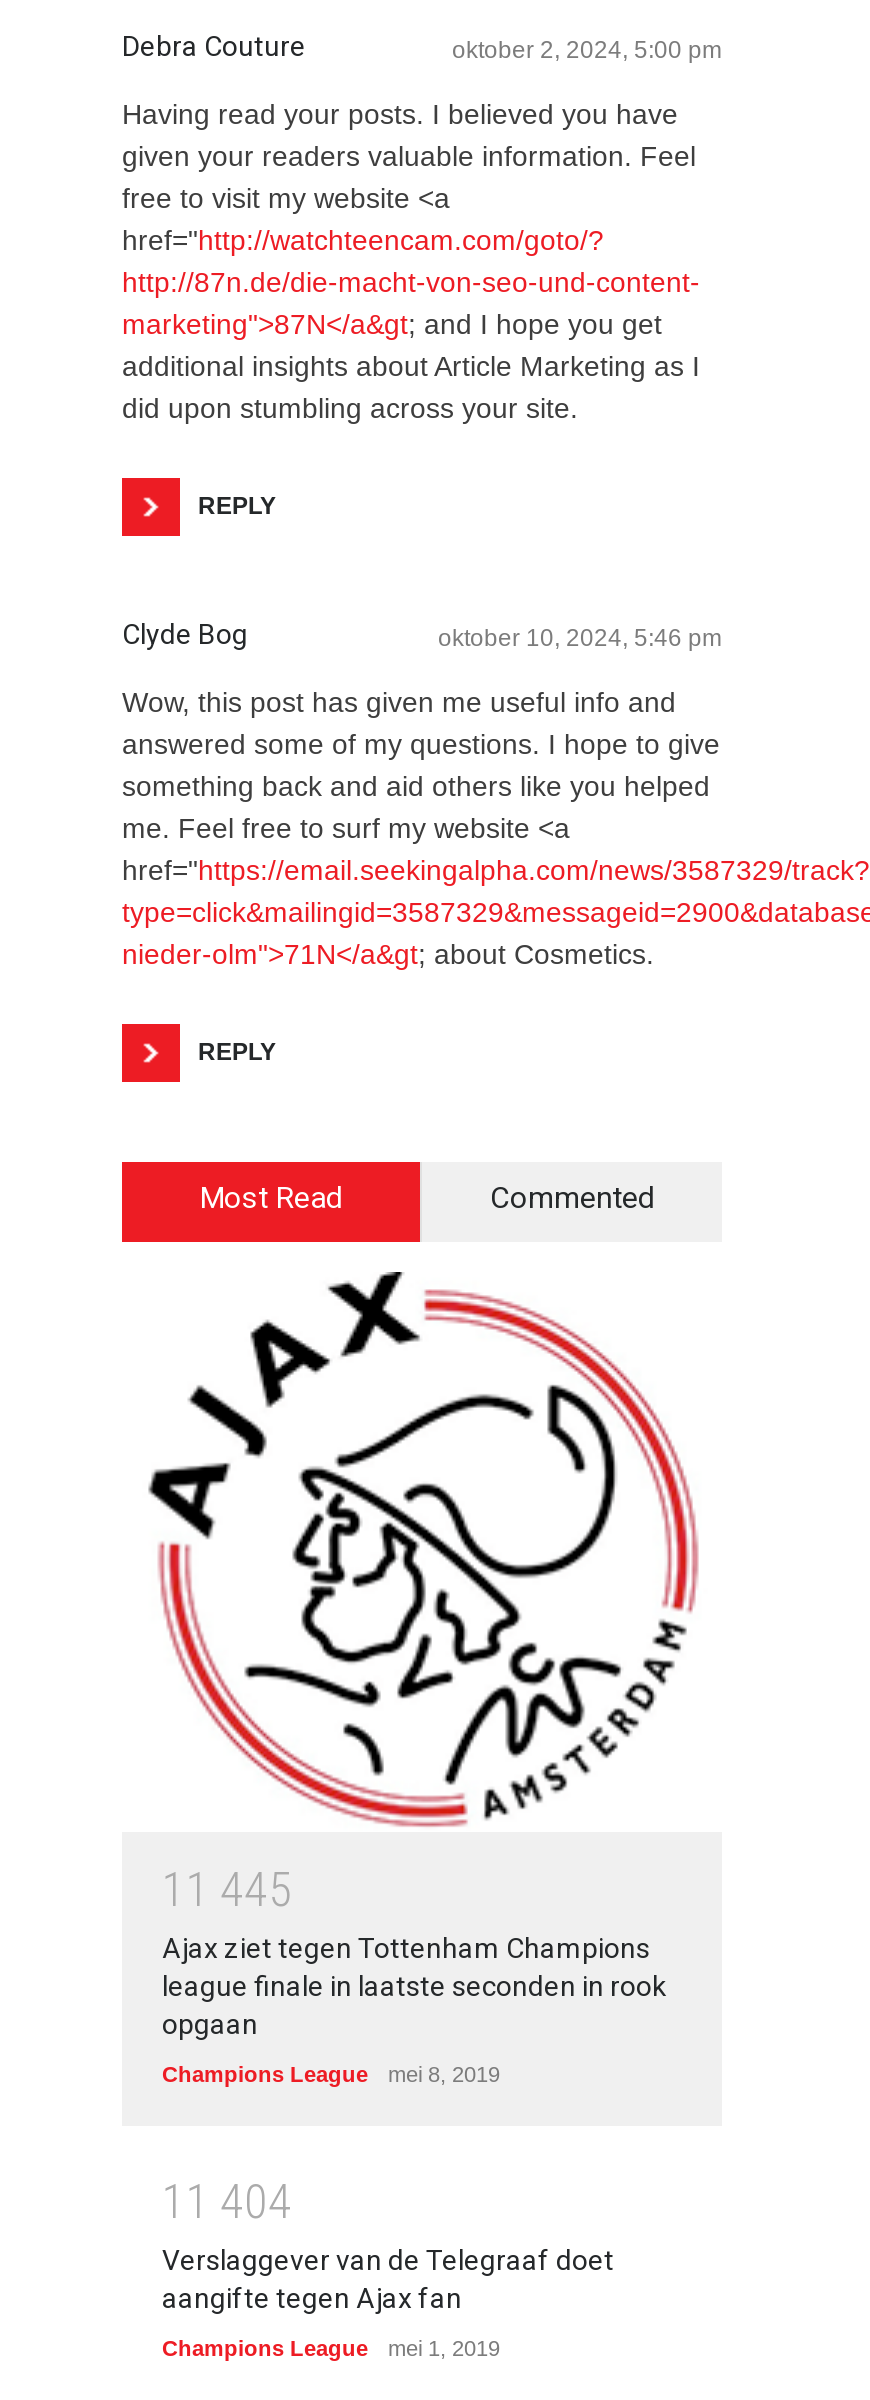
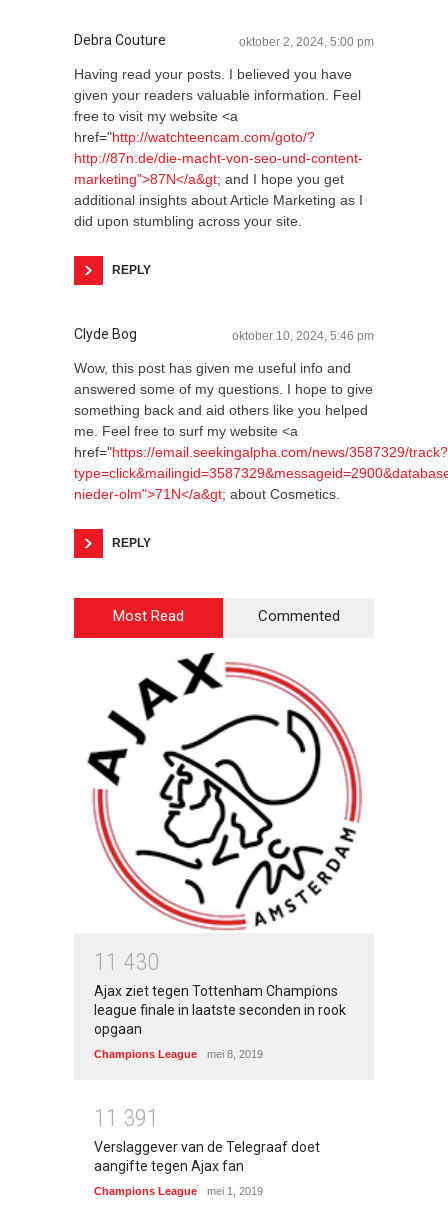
[162,1862,292,1918] 1 1 445 -> [94,948,159,976] 1 1 430
[162,2175,292,2231] 1 1 404 -> [94,1104,159,1132] 1 1 391

